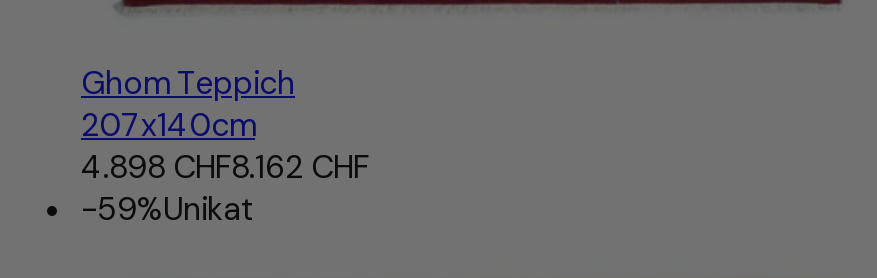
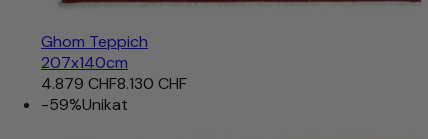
[81,145,369,187] 4.898 CHF8.162 CHF -> [41,73,187,94] 4.879 CHF8.130 CHF

